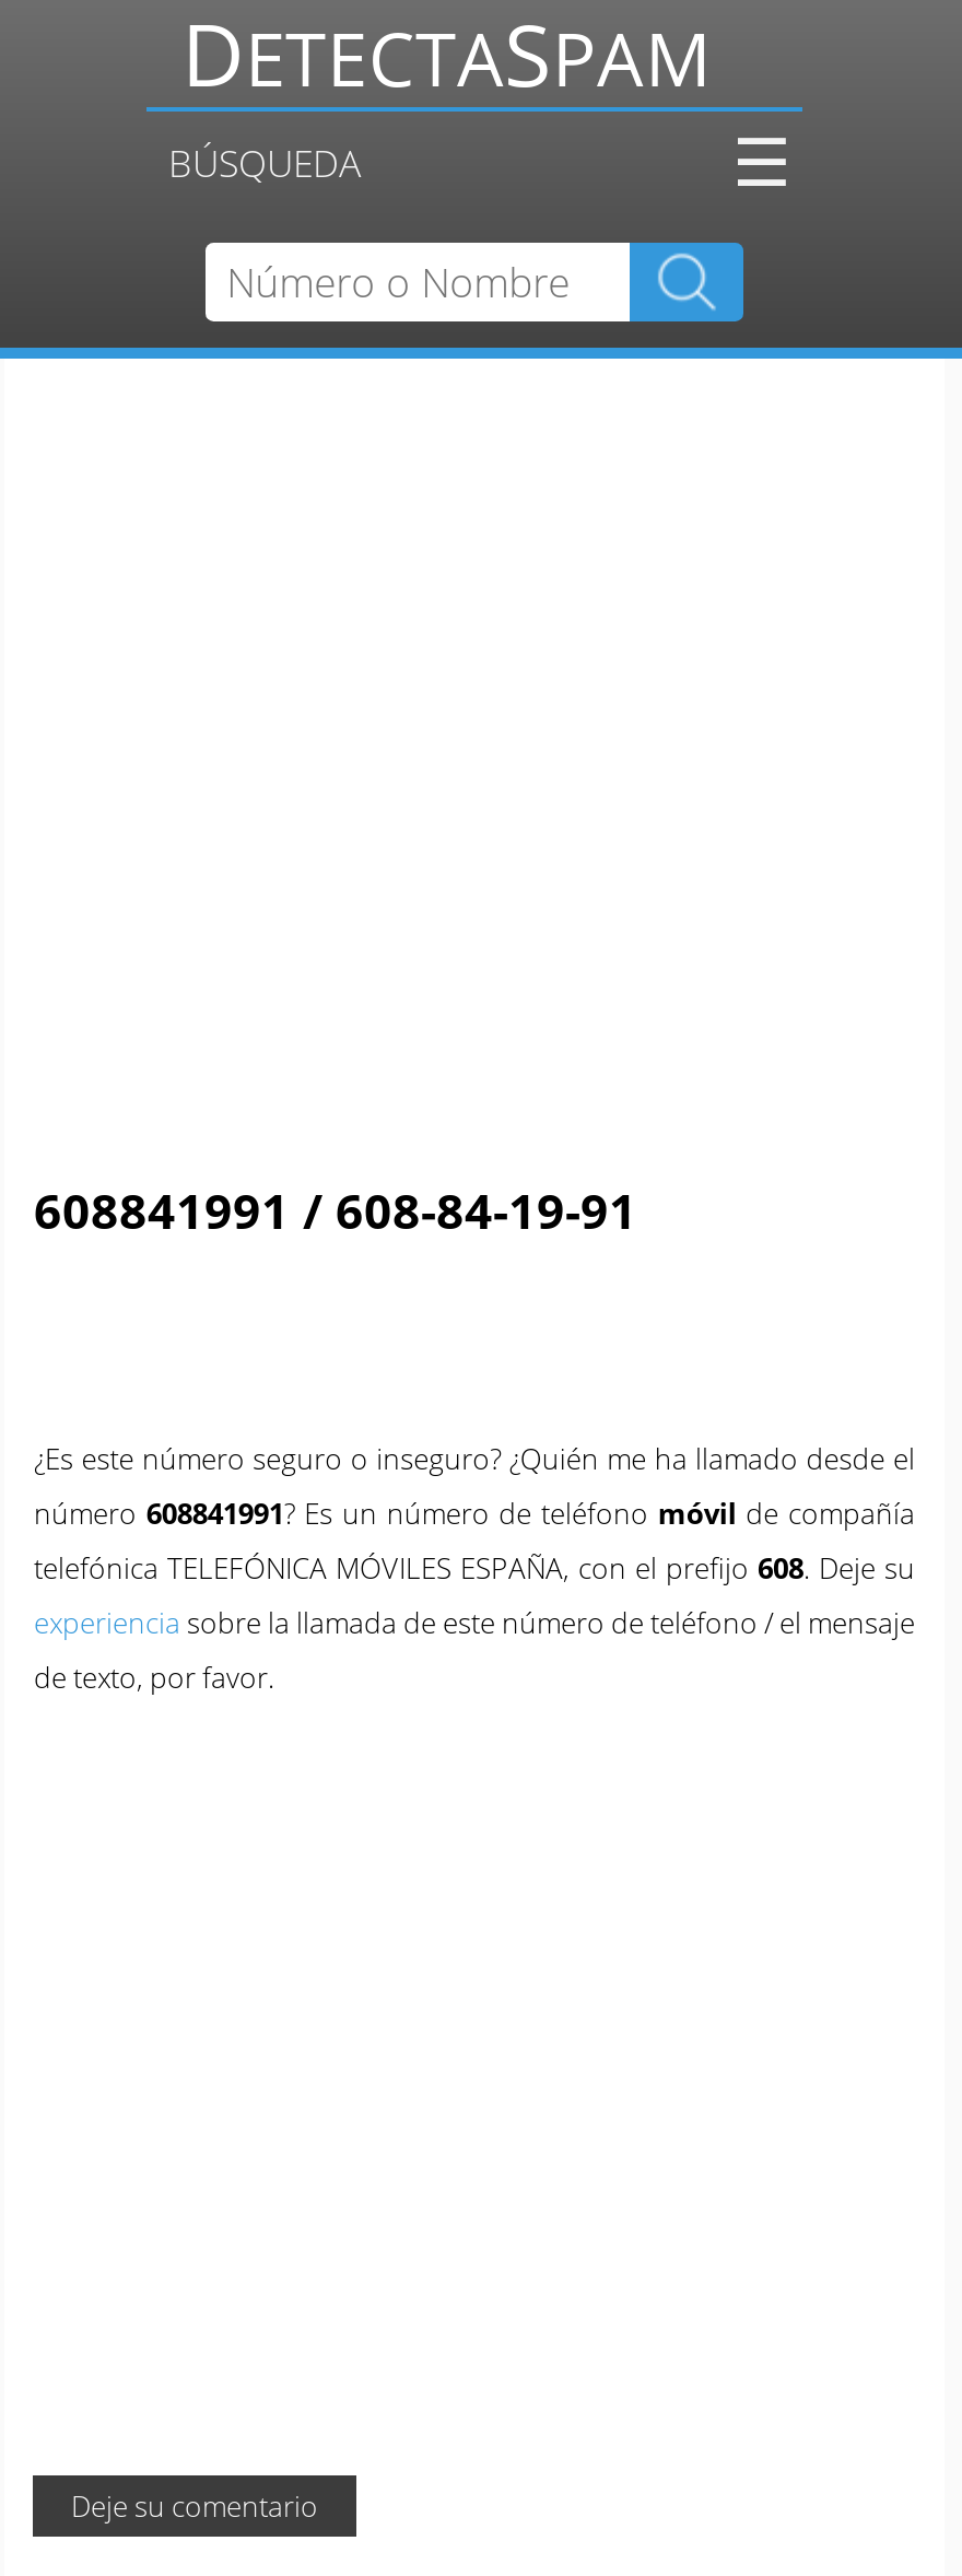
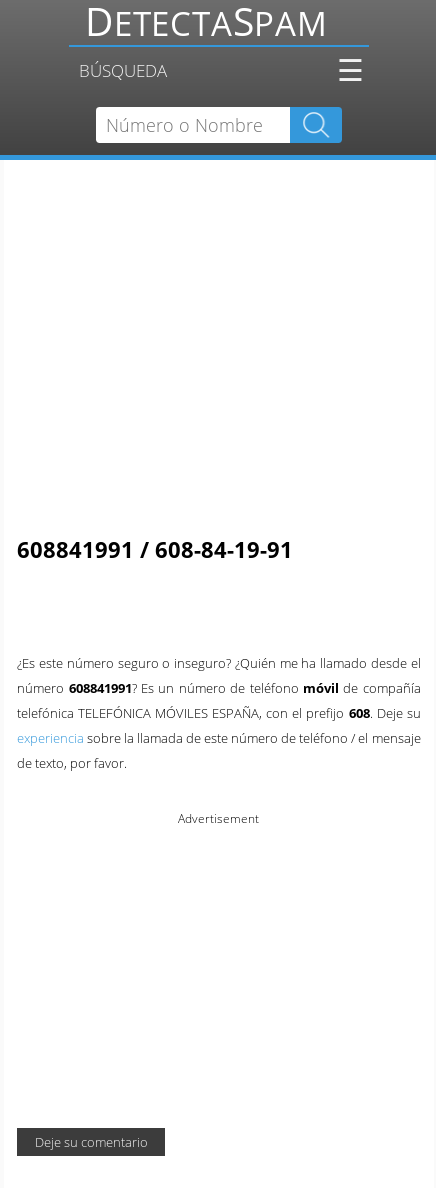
none -> [178,810,259,827] Advertisement

